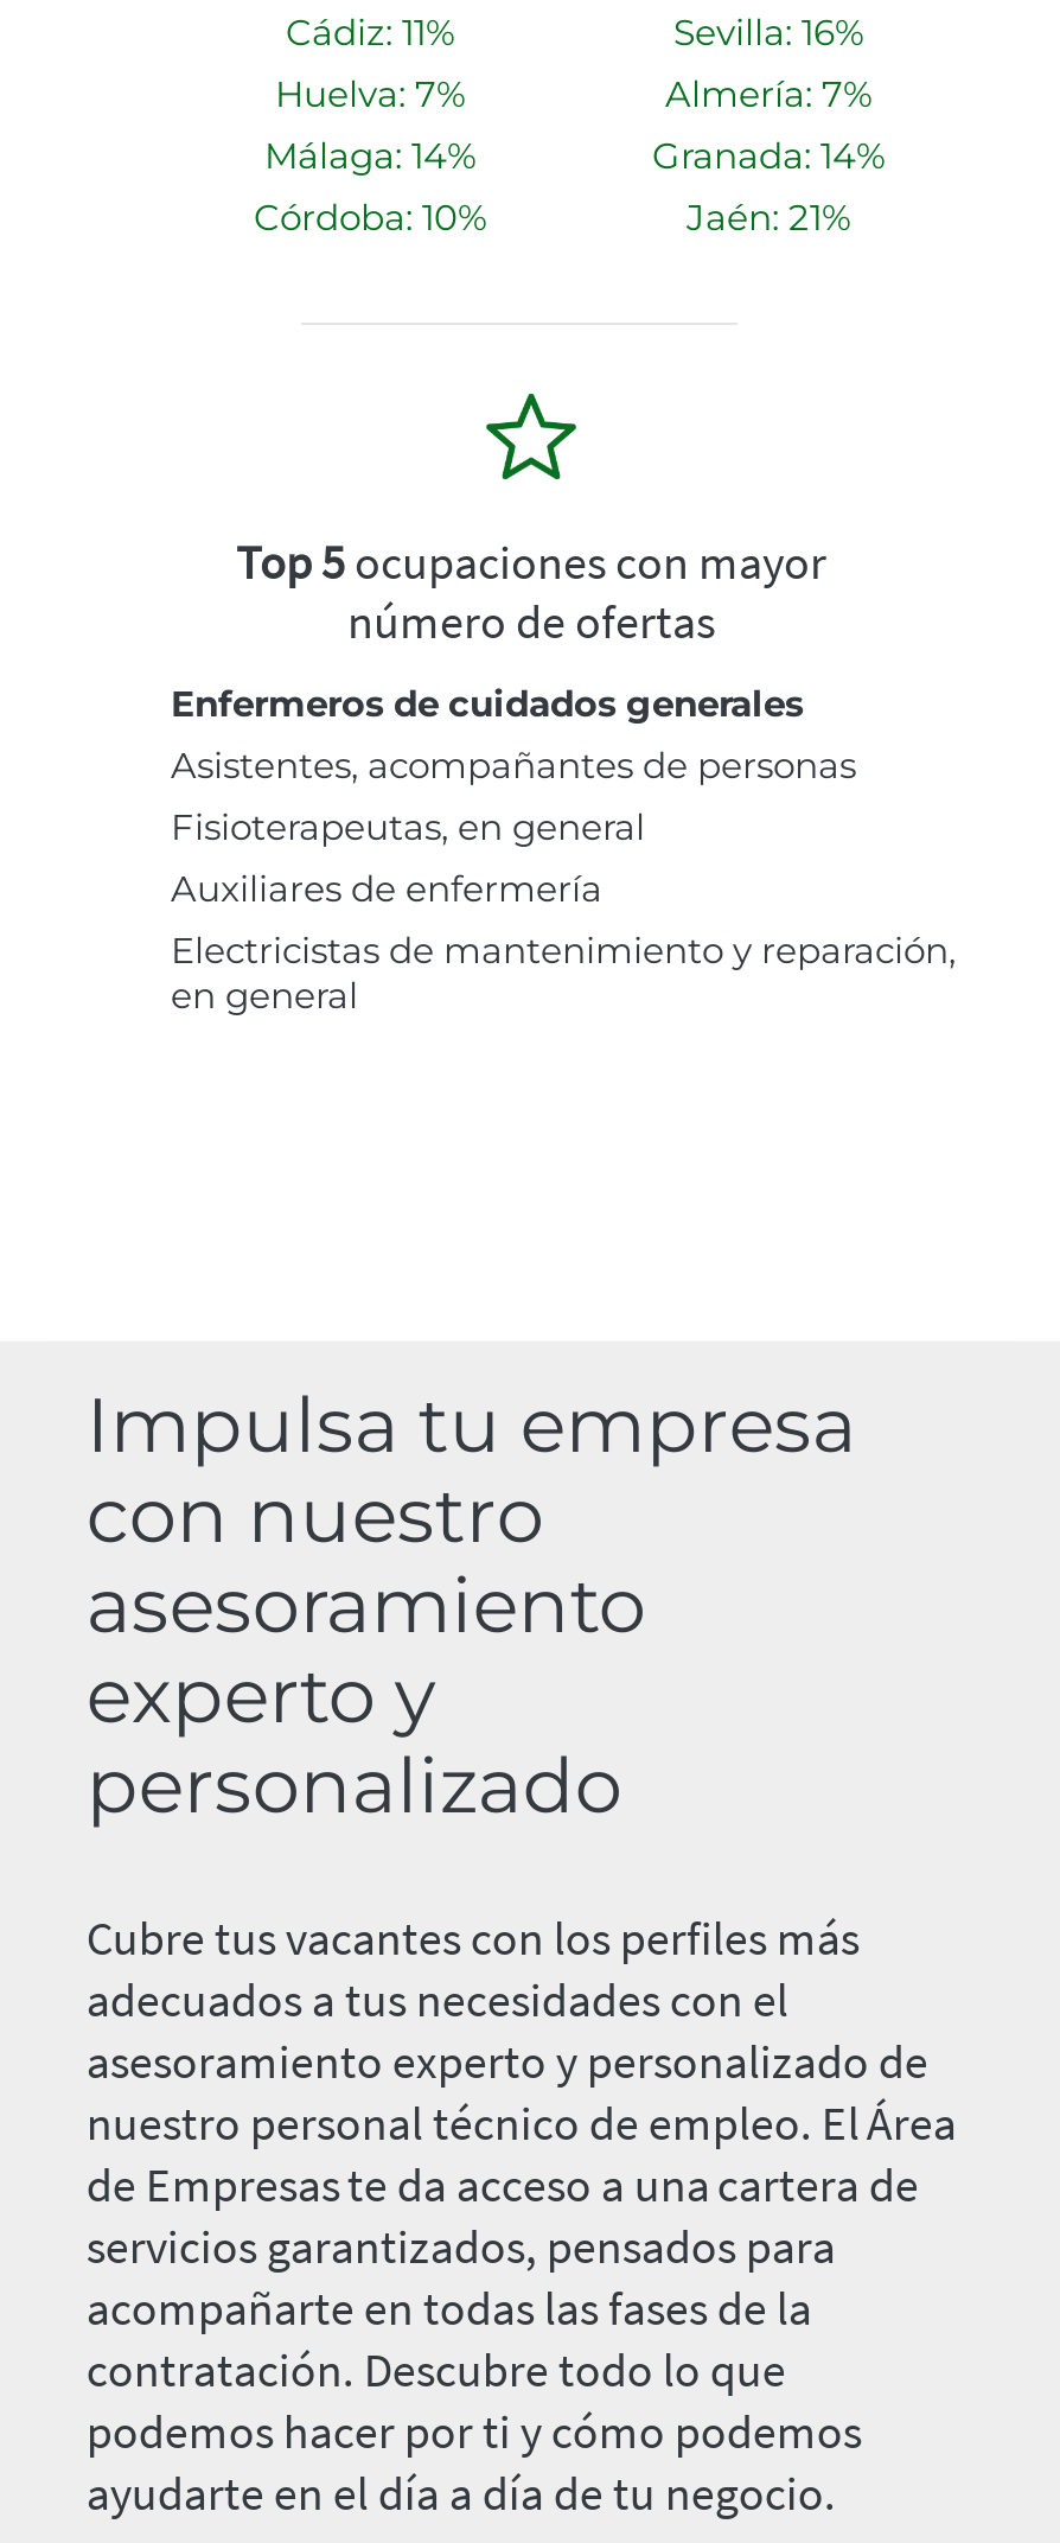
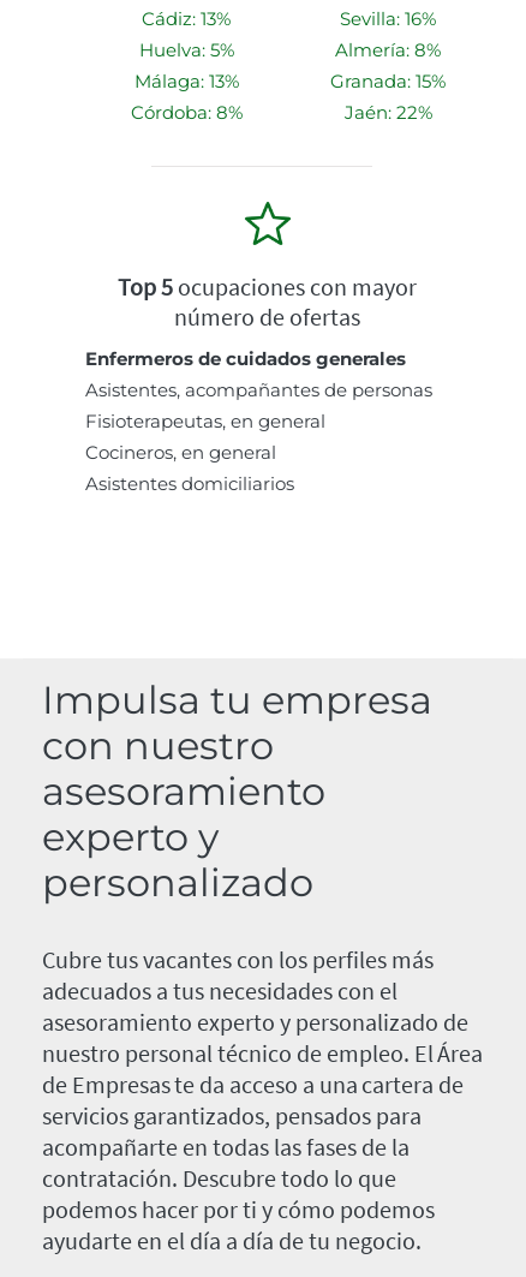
[286,10,454,55] Cádiz: 11% -> [142,7,231,30] Cádiz: 13%
[275,72,465,117] Huelva: 7% -> [139,39,234,62] Huelva: 5%
[665,72,871,117] Almería: 7% -> [335,39,441,62] Almería: 8%
[264,133,475,178] Málaga: 14% -> [134,70,238,93] Málaga: 13%
[652,133,885,178] Granada: 14% -> [330,70,446,93] Granada: 15%
[254,195,486,240] Córdoba: 10% -> [130,101,242,124] Córdoba: 8%
[687,195,850,240] Jaén: 21% -> [344,101,432,124] Jaén: 22%
[171,866,956,1018] Auxiliares de enfermería | Electricistas de mantenimiento y reparación, | en general -> [85,441,294,495] Cocineros, en general | Asistentes domiciliarios

